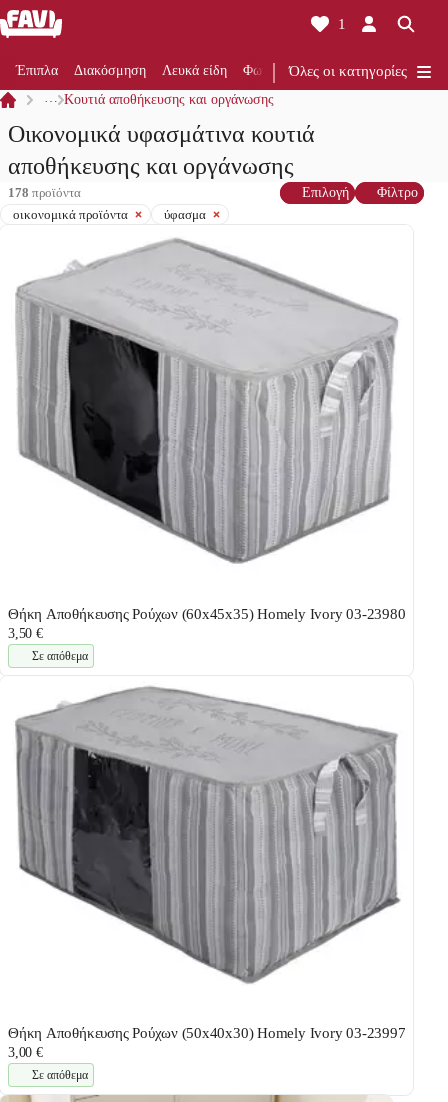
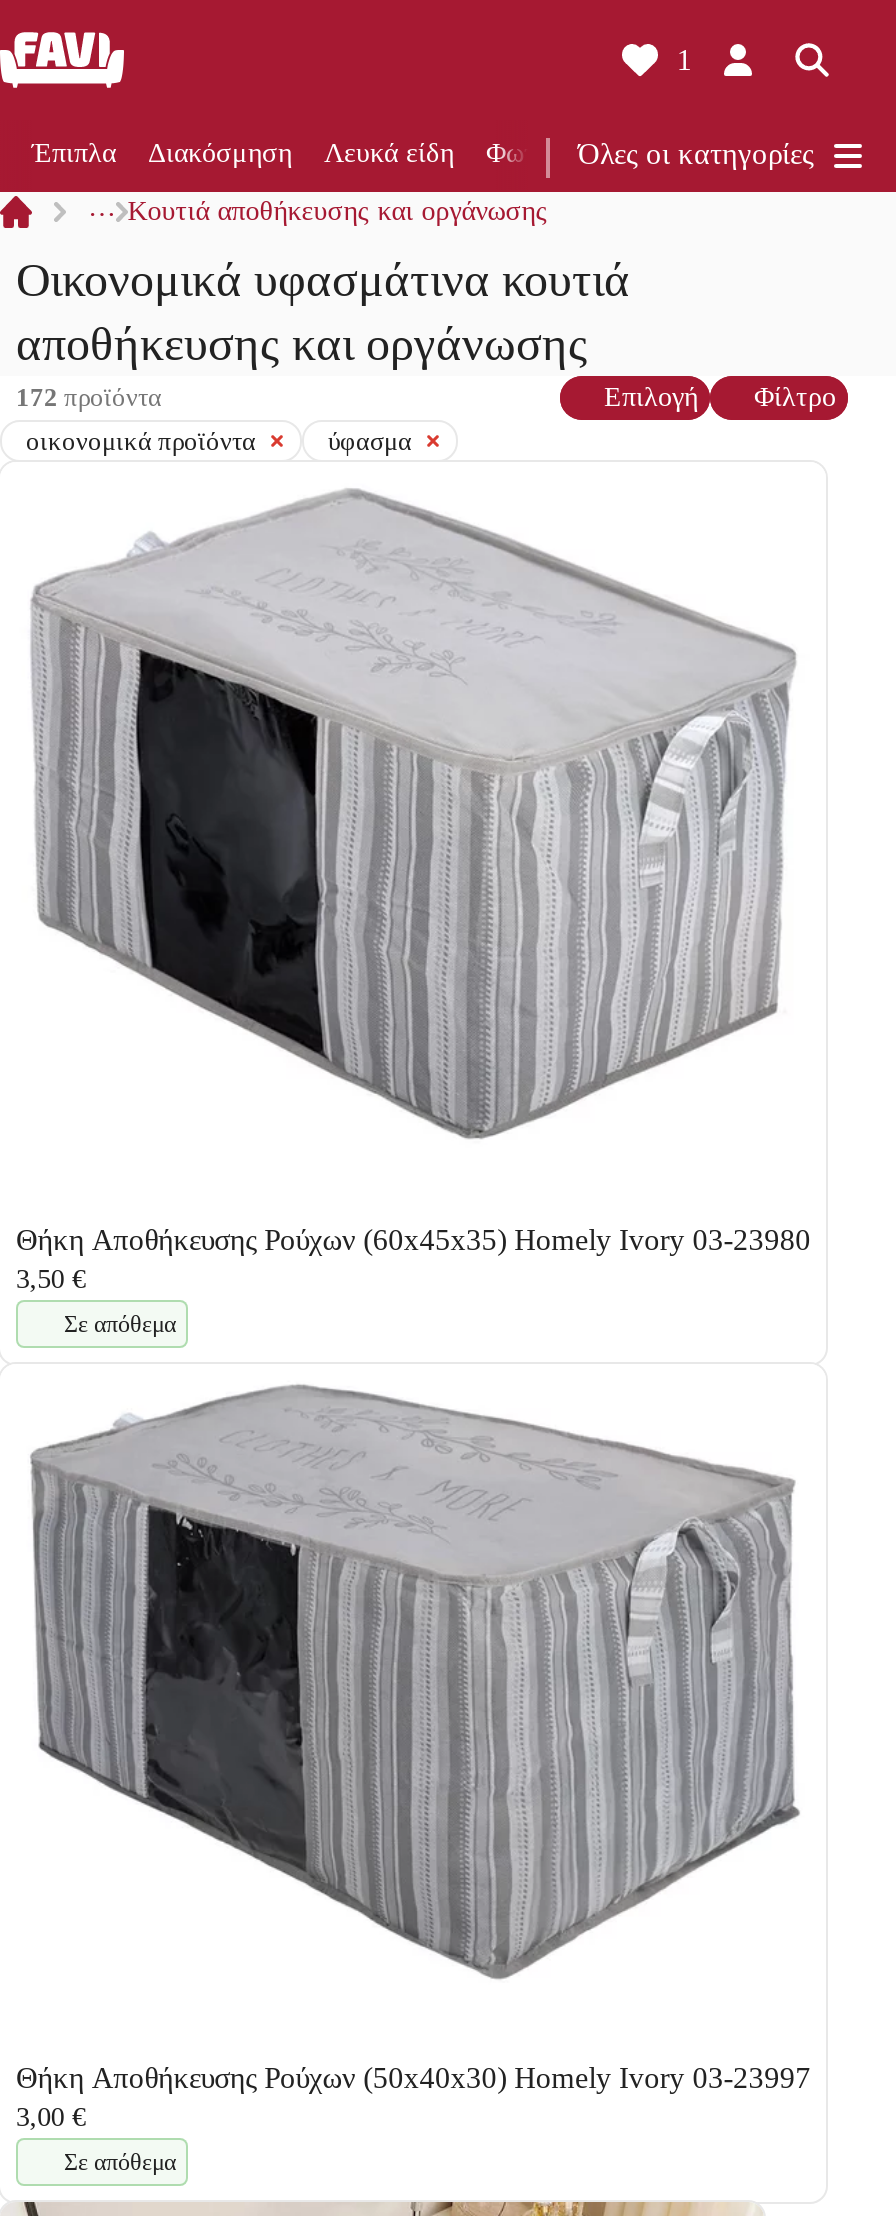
[8,185,81,200] 178 προϊόντα -> [16,382,162,412] 172 προϊόντα

